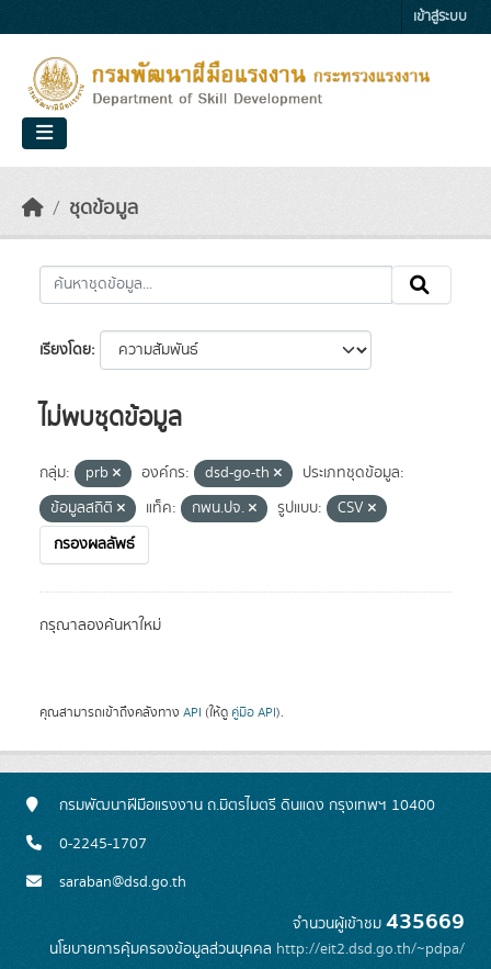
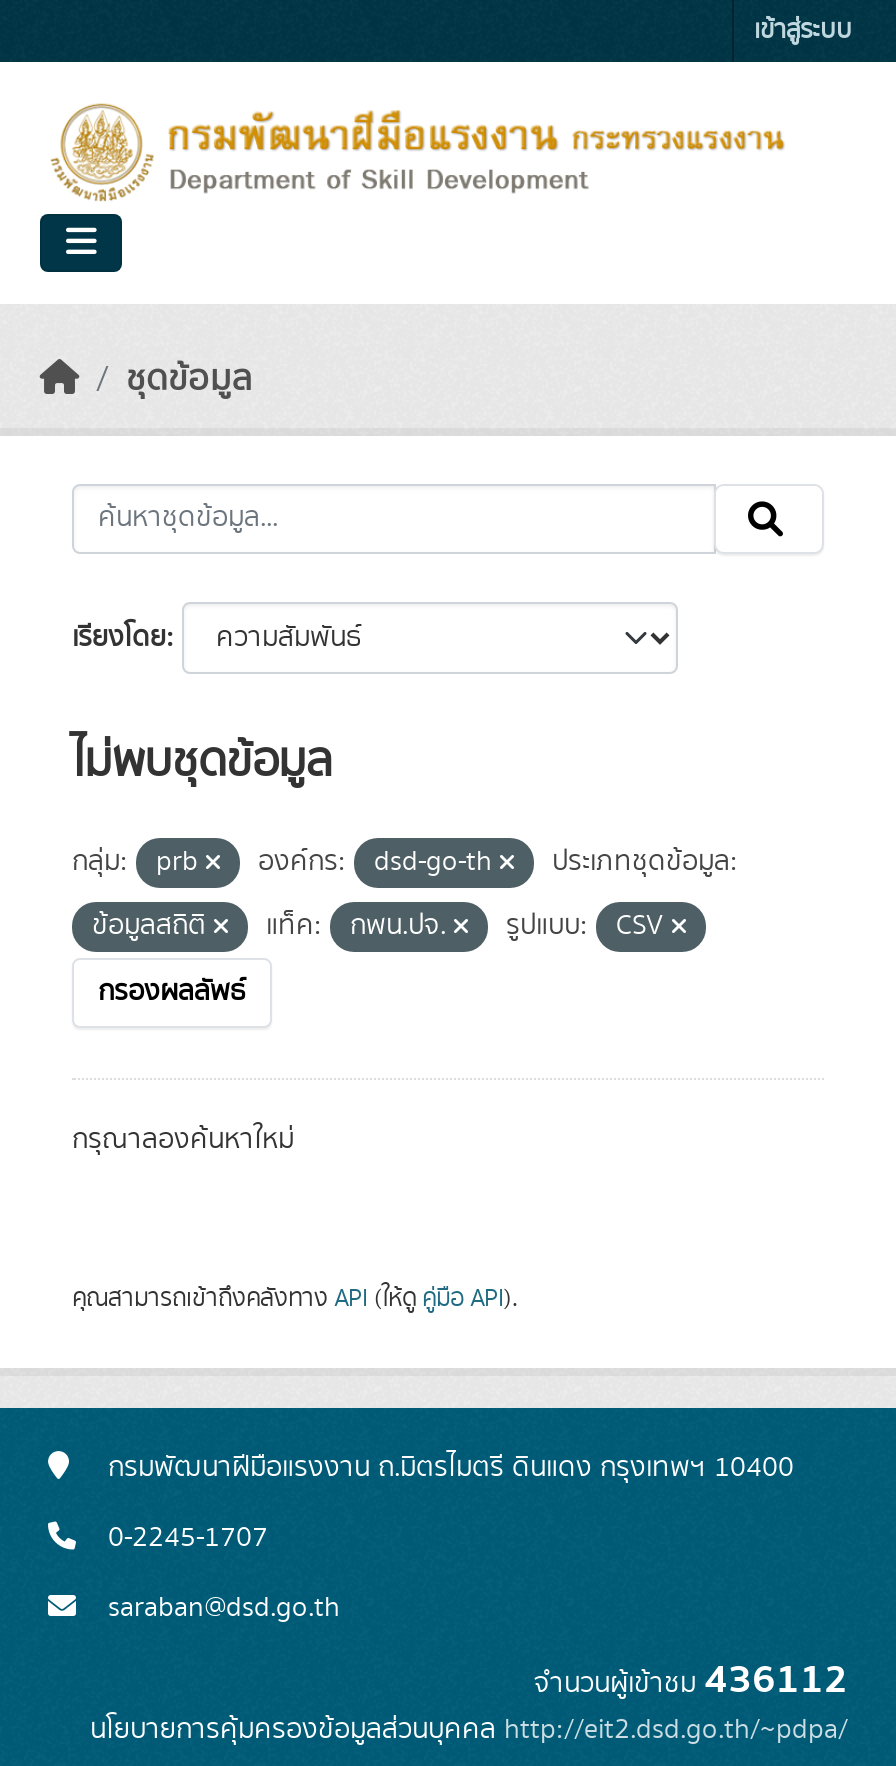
[293,904,465,939] จำนวนผู้เข้าชม435669 -> [534,1648,848,1712] จำนวนผู้เข้าชม436112

